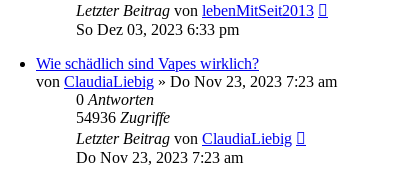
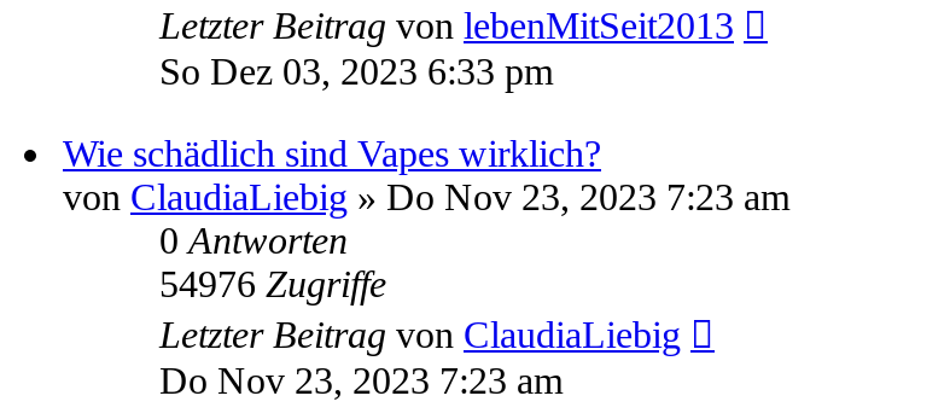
[76,109,170,126] 54936 Zugriffe -> [159,264,386,305] 54976 Zugriffe

